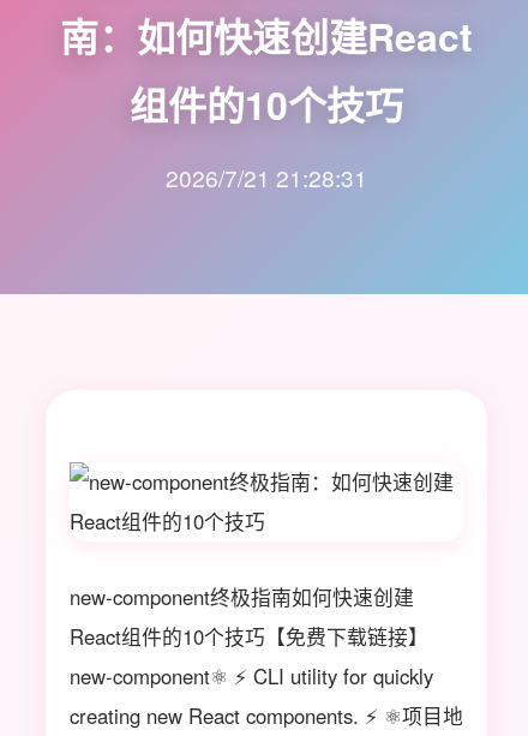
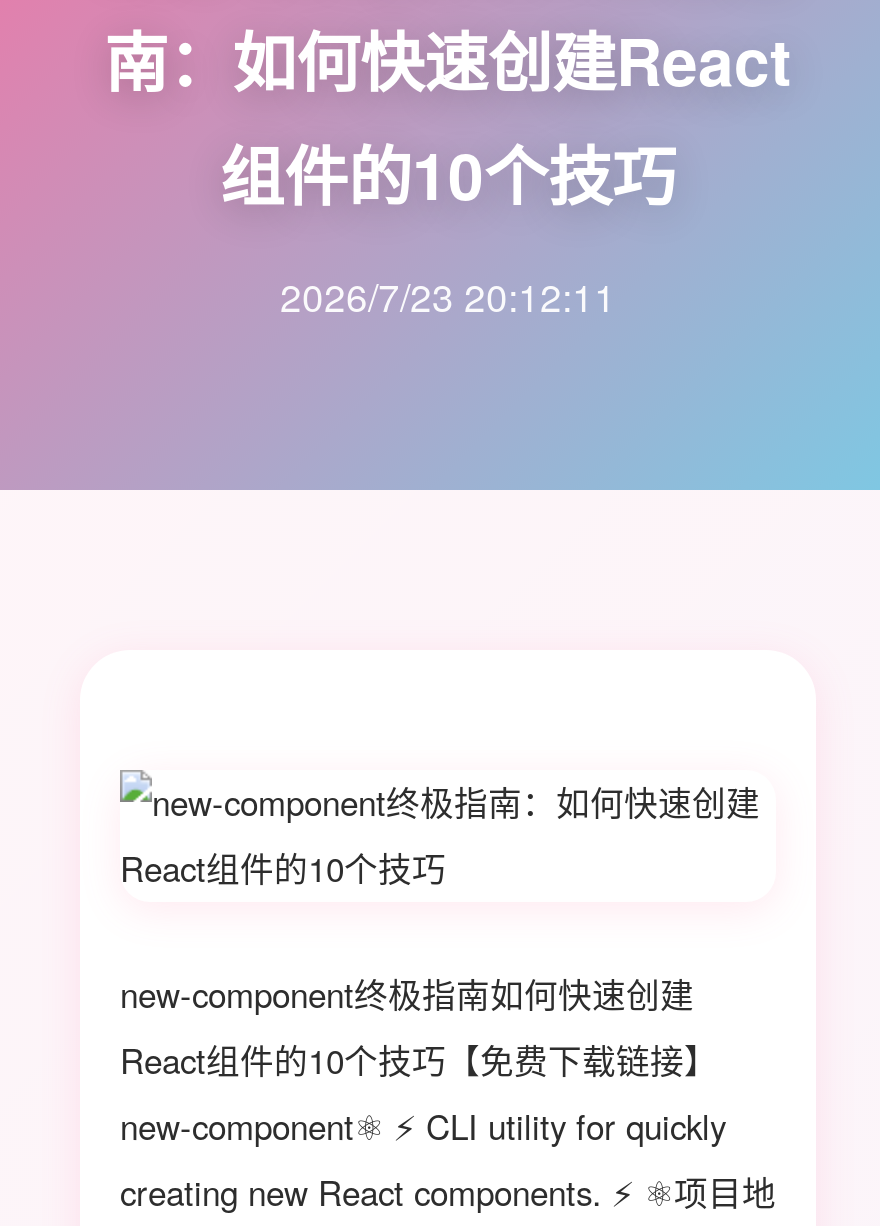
[166,161,367,193] 2026/7/21 21:28:31 -> [280,268,616,322] 2026/7/23 20:12:11

